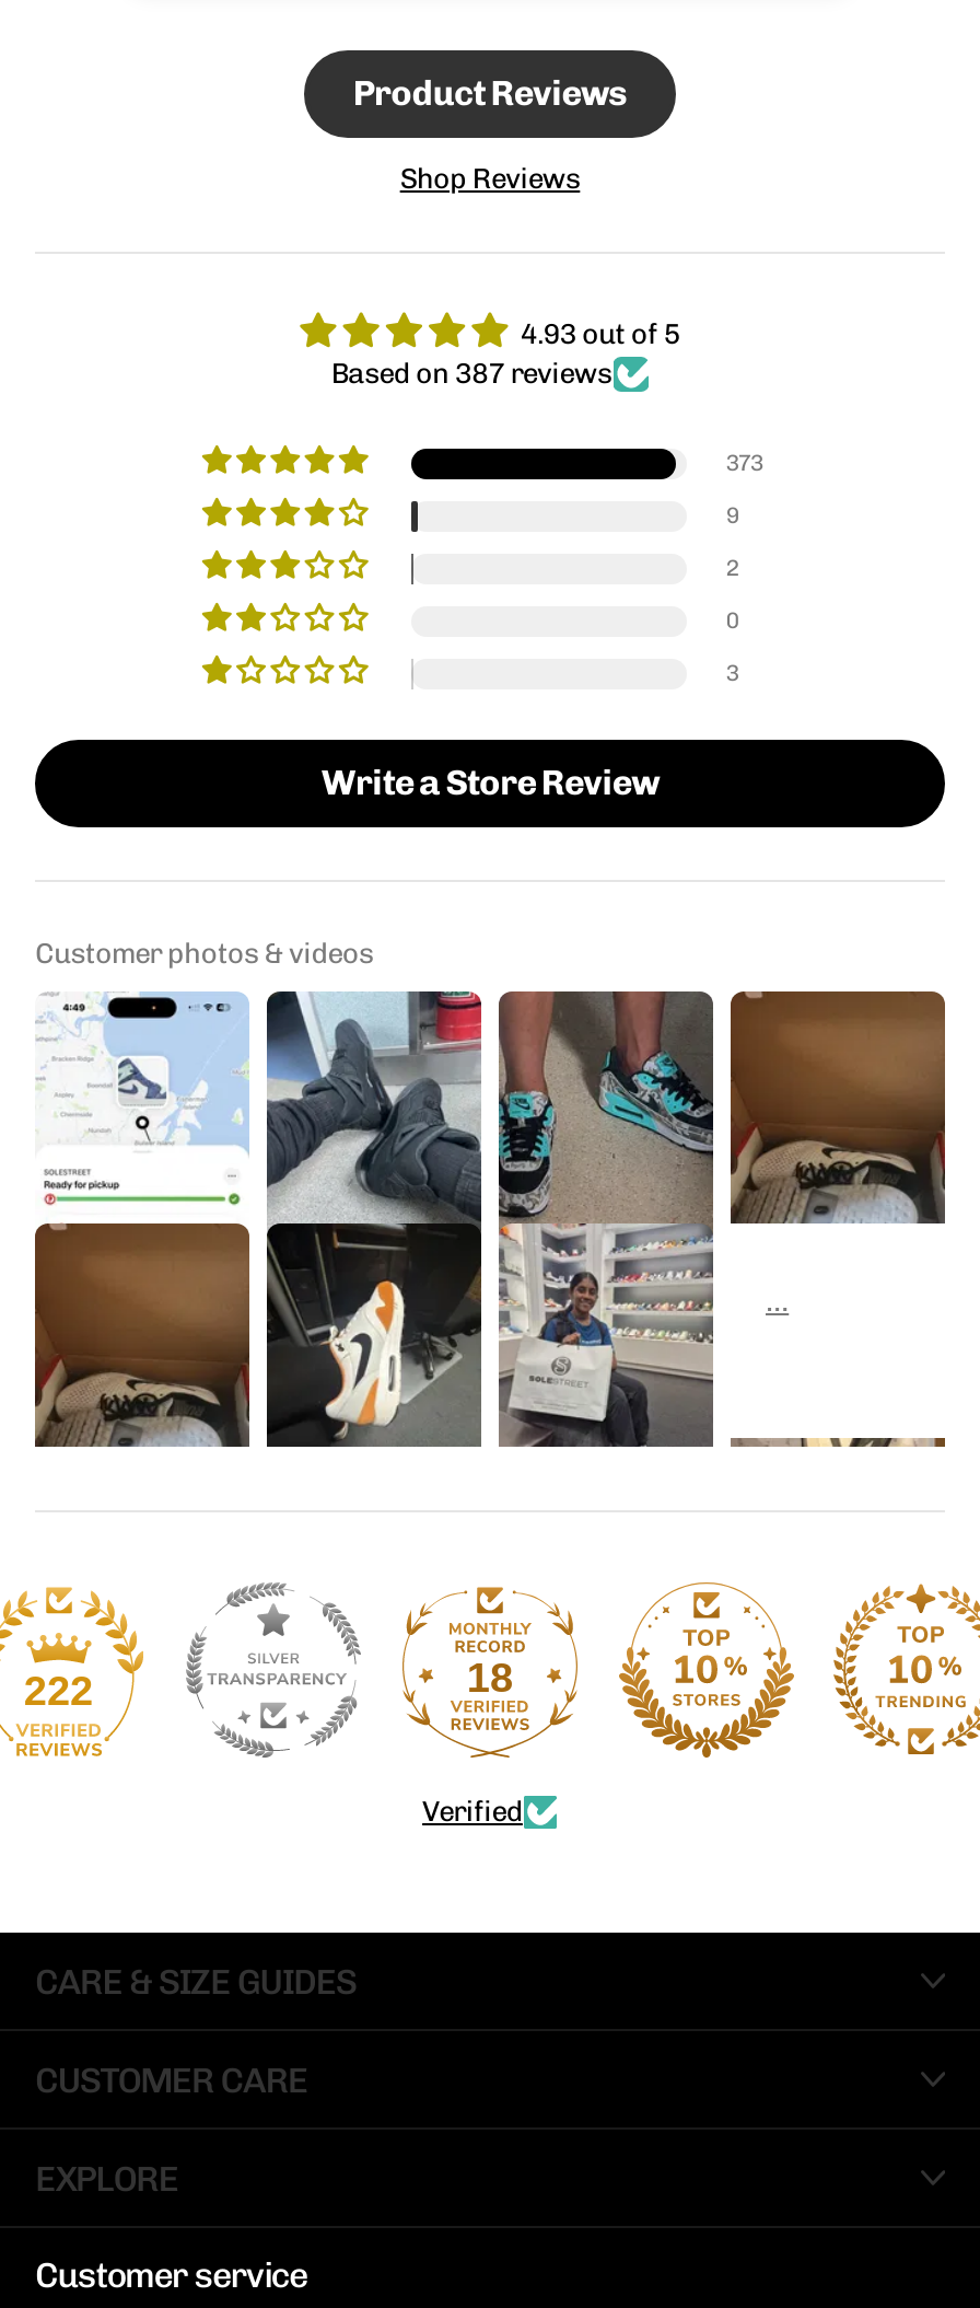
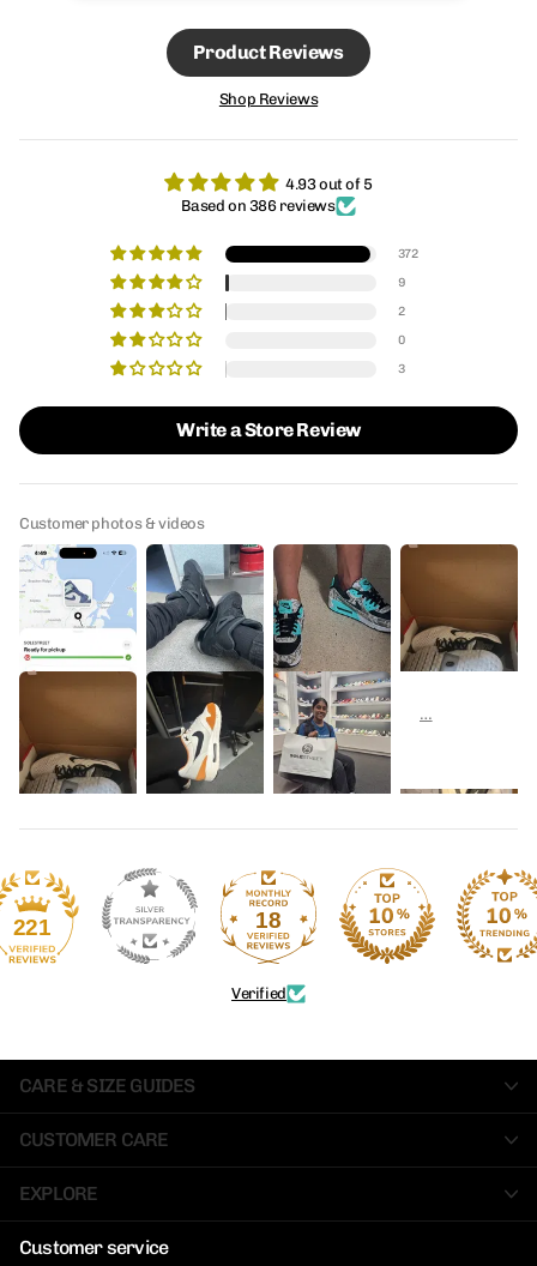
[331,357,612,390] Based on 387 reviews -> [181,196,335,214] Based on 386 reviews
[726,448,762,476] 373 -> [398,246,418,261] 372
[24,1668,93,1714] 222 -> [13,914,51,939] 221

